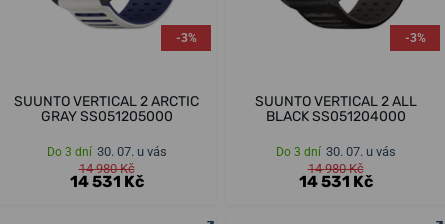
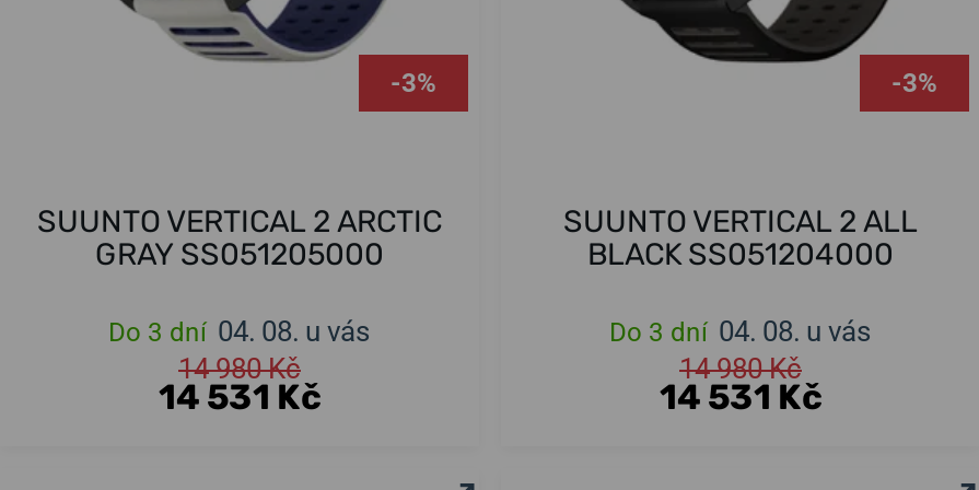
[46,143,166,158] Do 3 dní 30. 07. u vás -> [108,314,371,347] Do 3 dní 04. 08. u vás
[275,143,395,158] Do 3 dní 30. 07. u vás -> [609,314,872,347] Do 3 dní 04. 08. u vás

